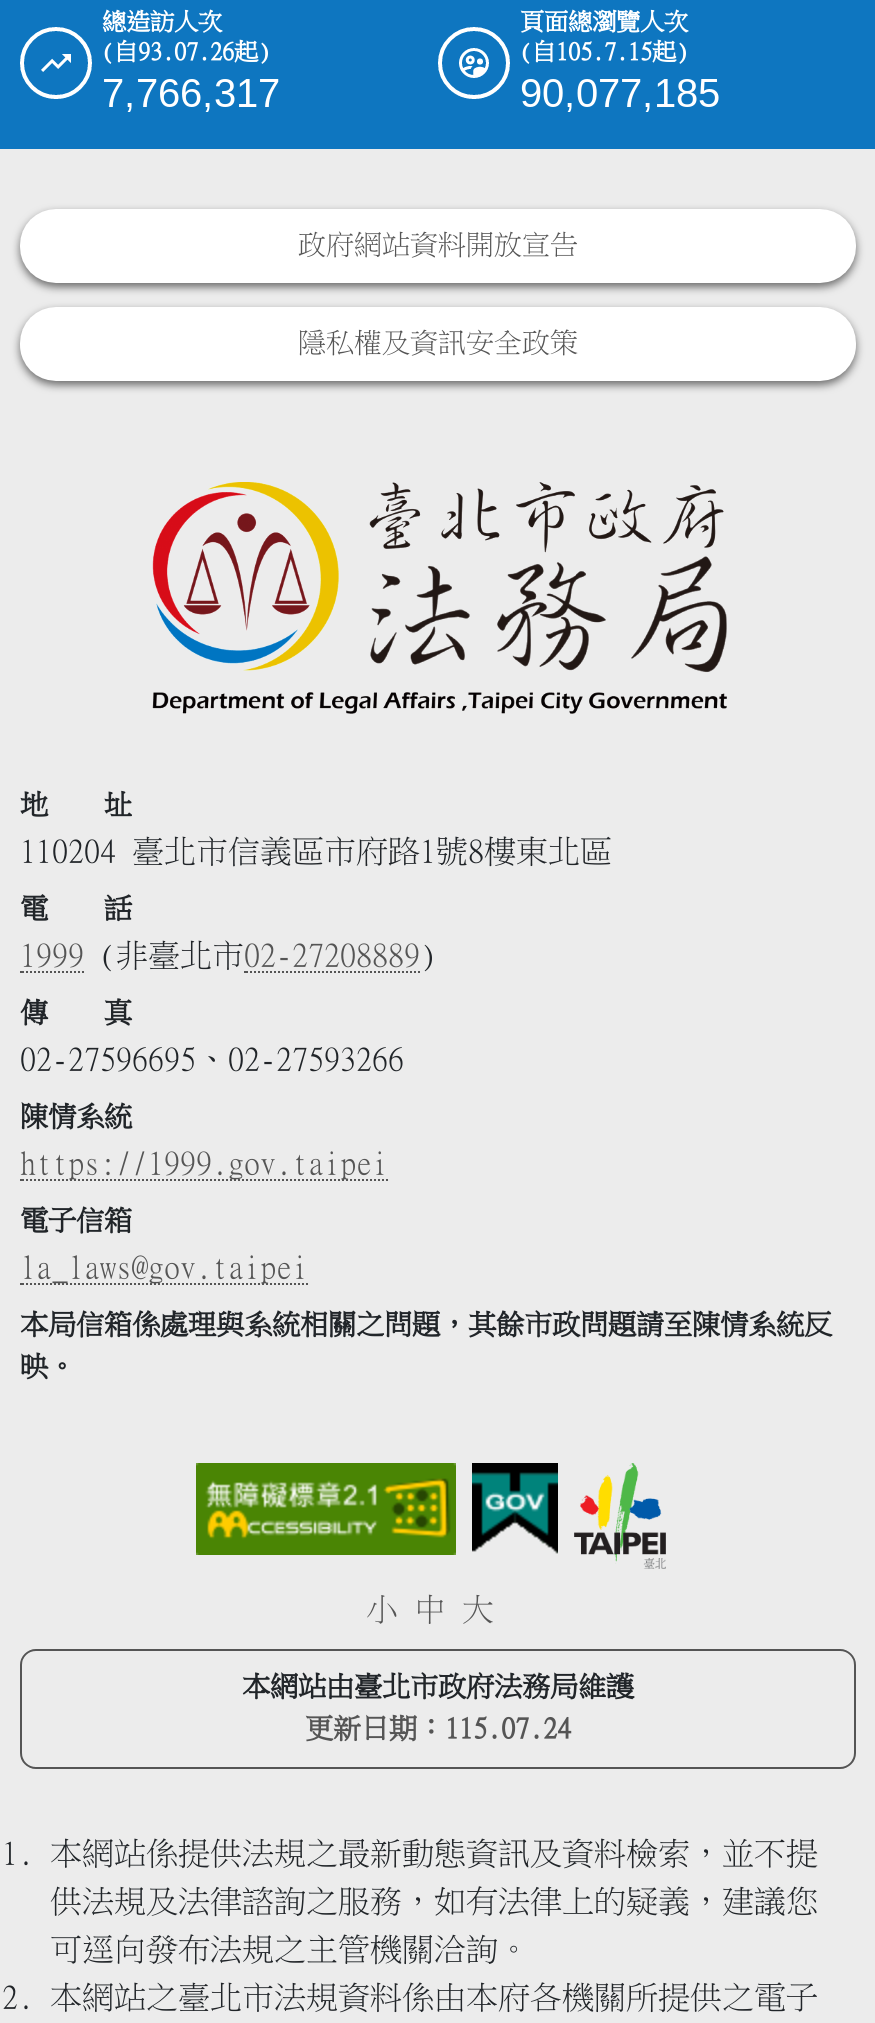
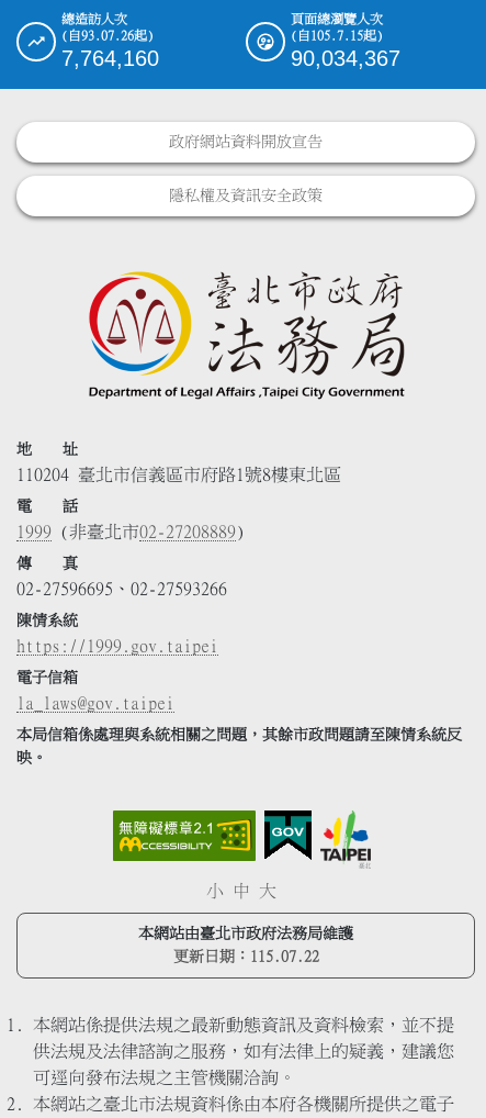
[102,72,280,116] 7,766,317 -> [61,47,159,71] 7,764,160
[520,72,720,116] 90,077,185 -> [291,47,400,71] 90,034,367
[305,1714,571,1742] 更新日期：115.07.24 -> [173,948,319,964] 更新日期：115.07.22

